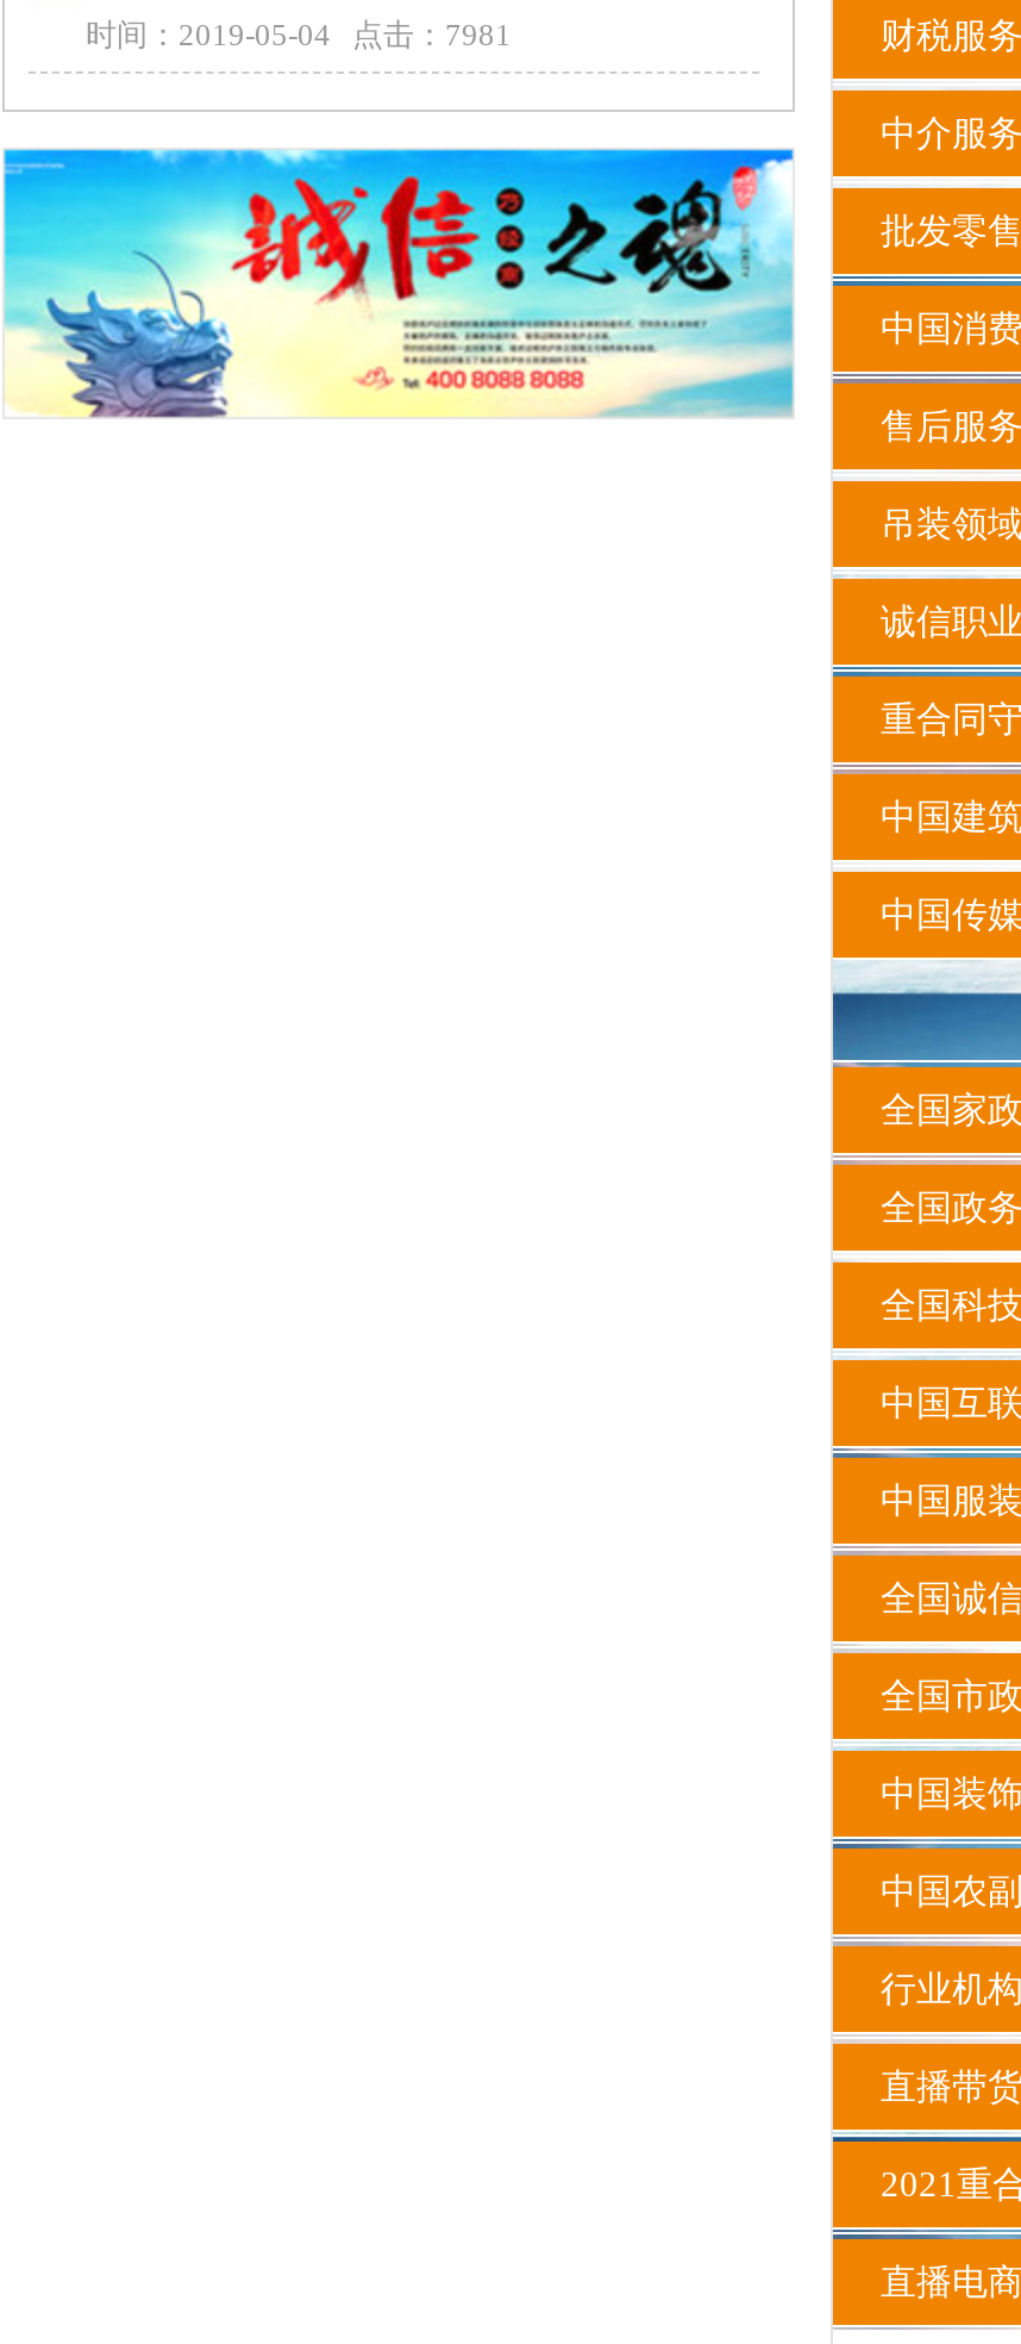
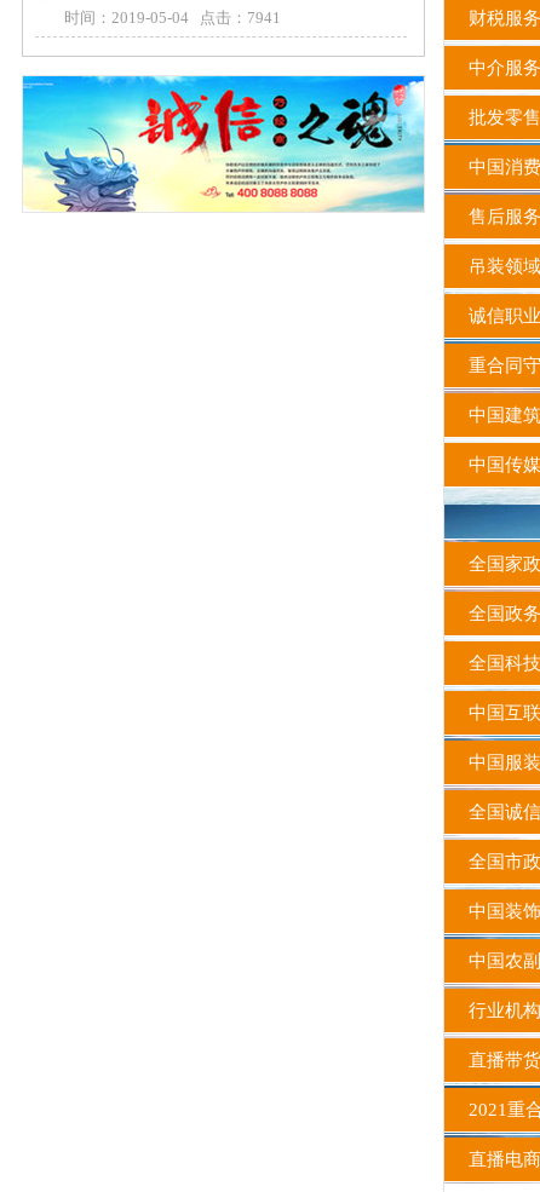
[29,17,512,52] 时间：2019-05-04 点击：7981 -> [35,8,281,27] 时间：2019-05-04 点击：7941

